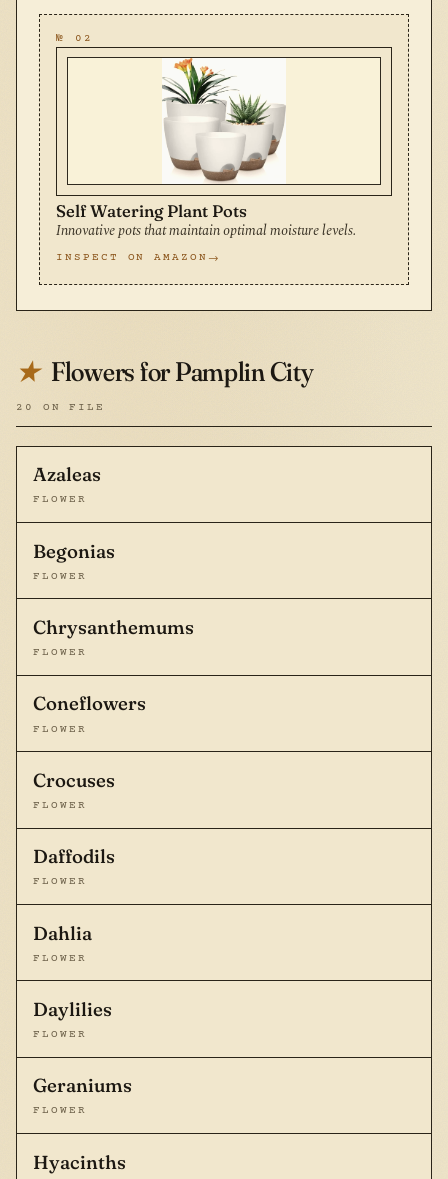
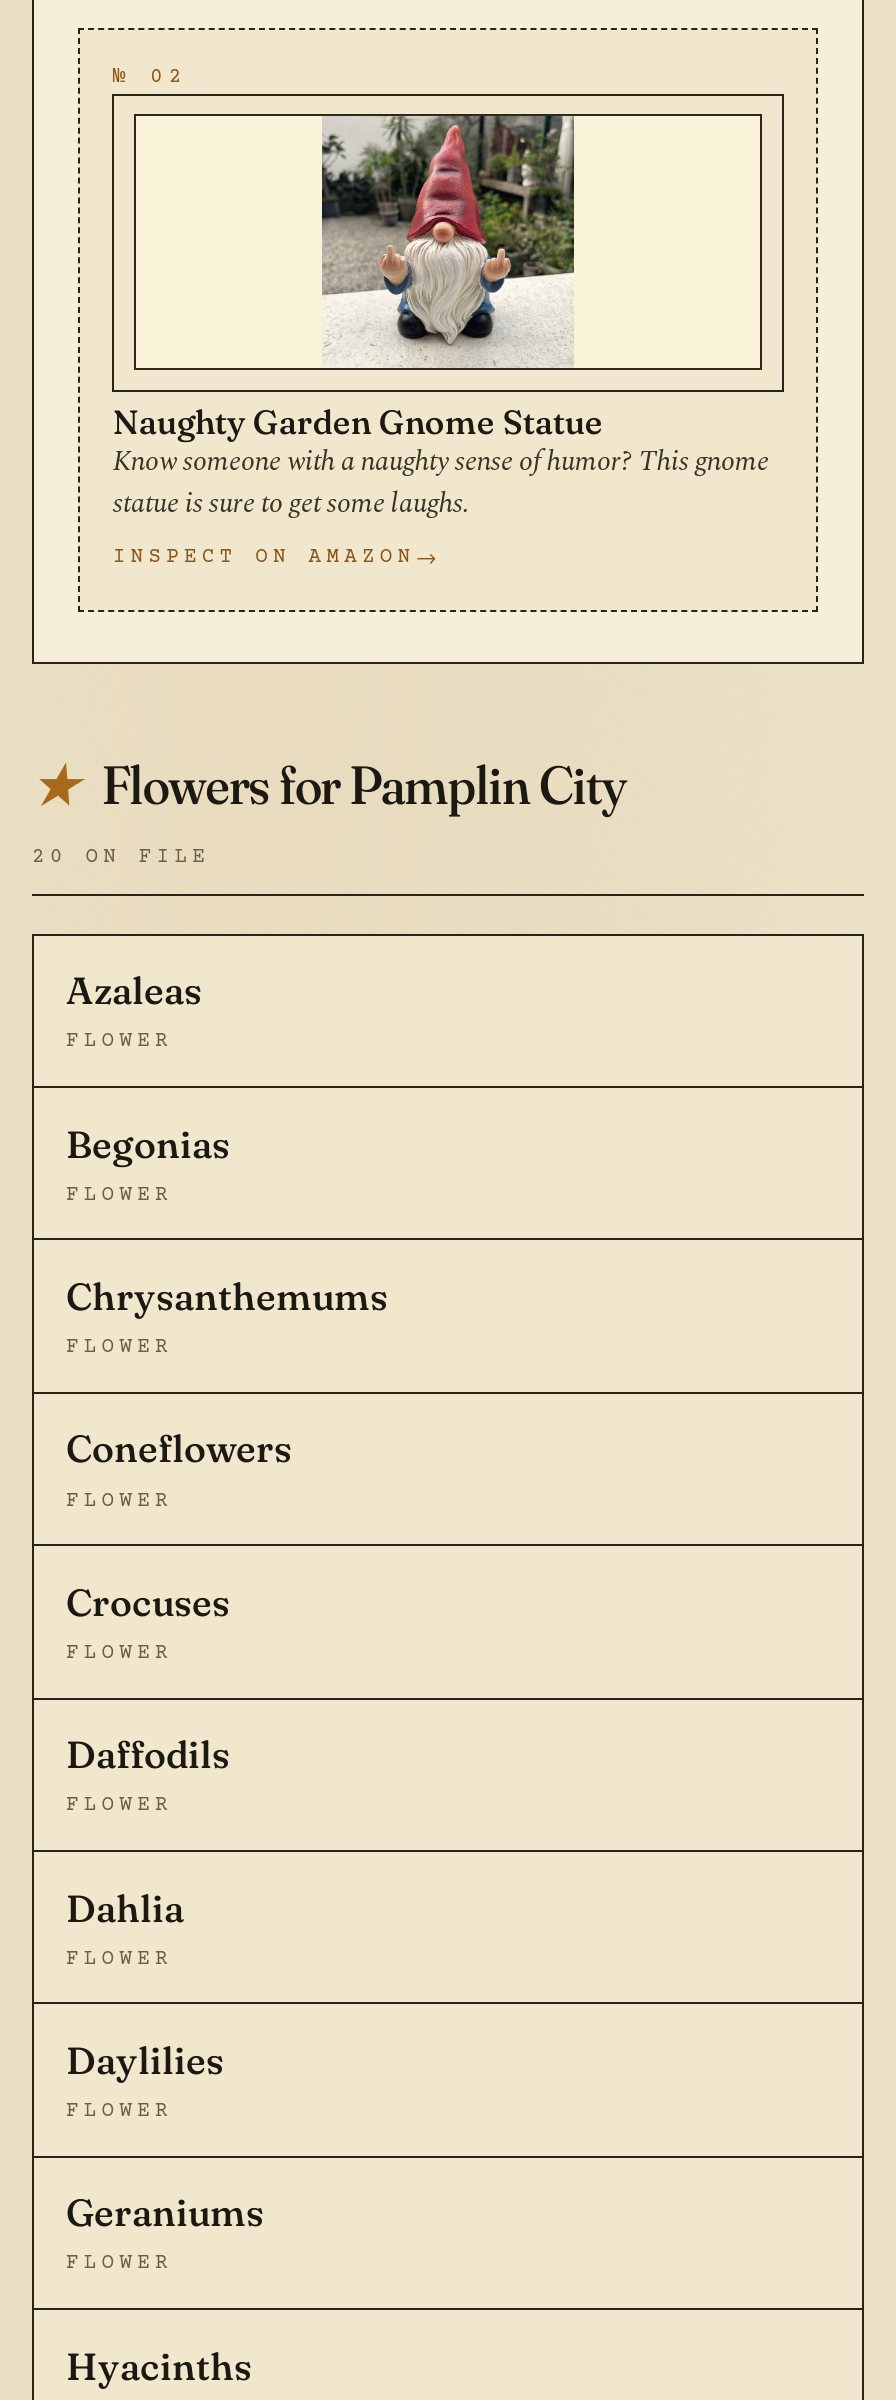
[56,57,356,242] [image] | Self Watering Plant Pots | Innovative pots that maintain optimal moisture levels. -> [113,114,769,525] [image] | Naughty Garden Gnome Statue | Know someone with a naughty sense of humor? This gnome | statue is sure to get some laughs.

